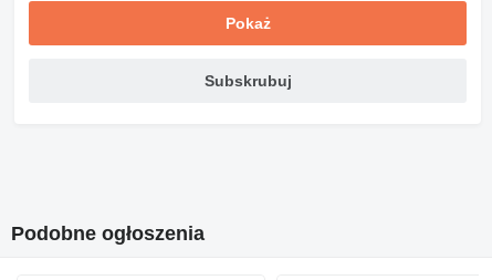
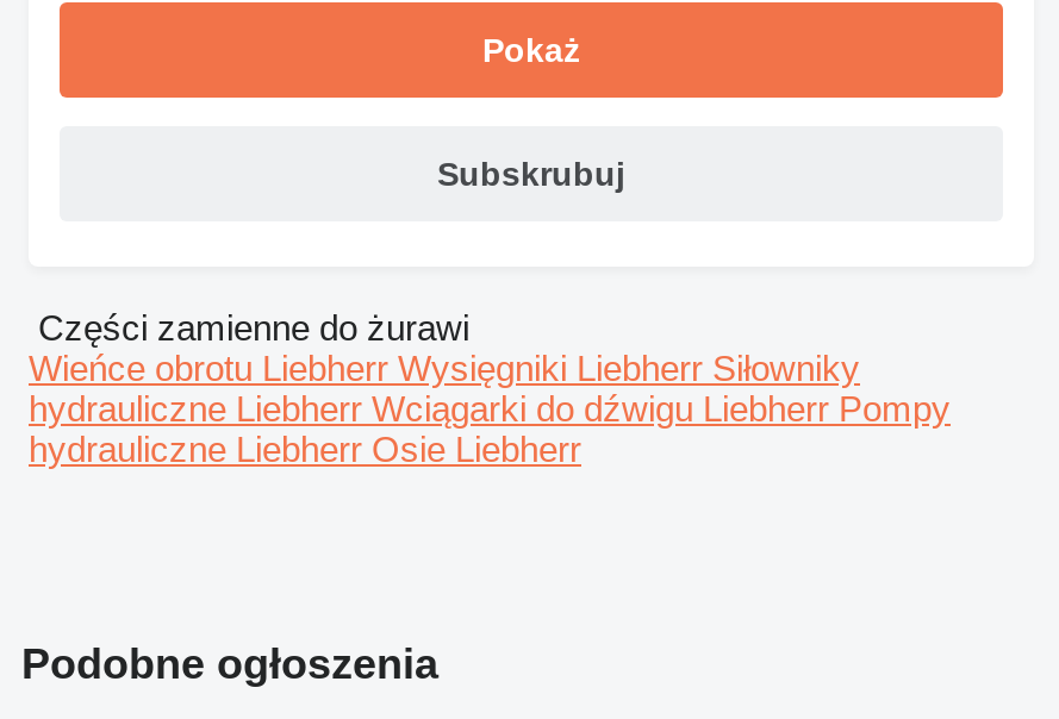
none -> [29,308,951,469] Części zamienne do żurawi | Wieńce obrotu Liebherr Wysięgniki Liebherr Siłowniky | hydrauliczne Liebherr Wciągarki do dźwigu Liebherr Pompy | hydrauliczne Liebherr Osie Liebherr

